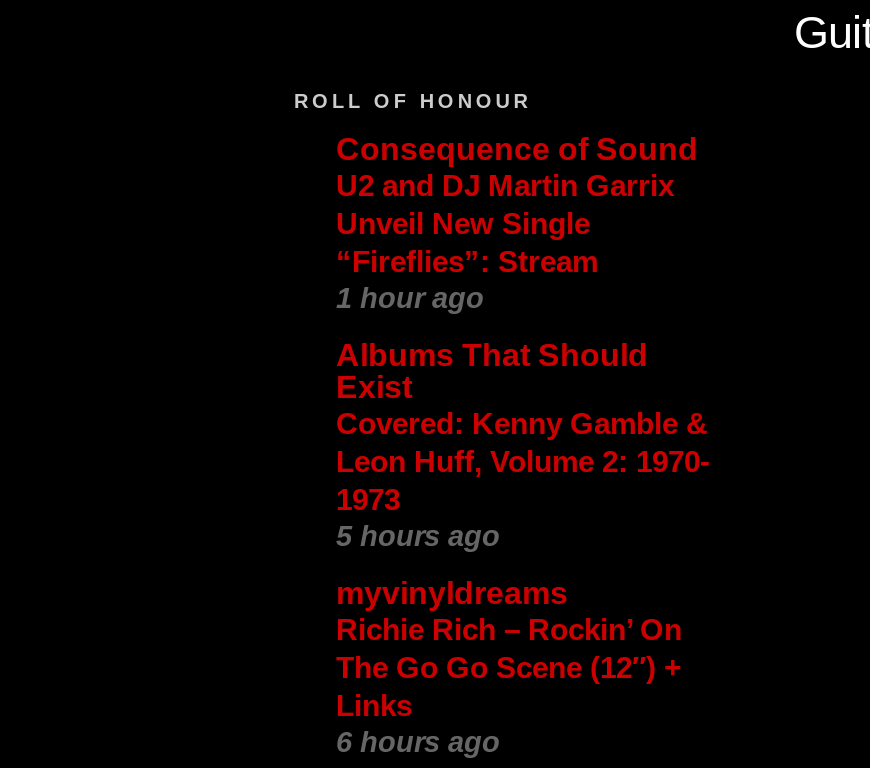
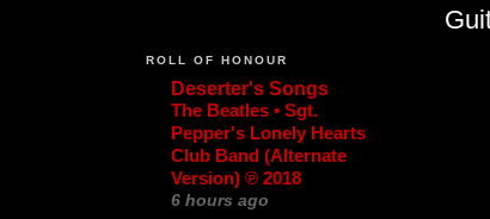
[336,131,710,721] Consequence of Sound | U2 and DJ Martin Garrix | Unveil New Single | “Fireflies”: Stream | 1 hour ago | Albums That Should | Exist | Covered: Kenny Gamble & | Leon Huff, Volume 2: 1970- | 1973 | 5 hours ago | myvinyldreams | Richie Rich – Rockin’ On | The Go Go Scene (12″) + | Links -> [171,78,366,188] Deserter's Songs | The Beatles • Sgt. | Pepper's Lonely Hearts | Club Band (Alternate | Version) ℗ 2018

